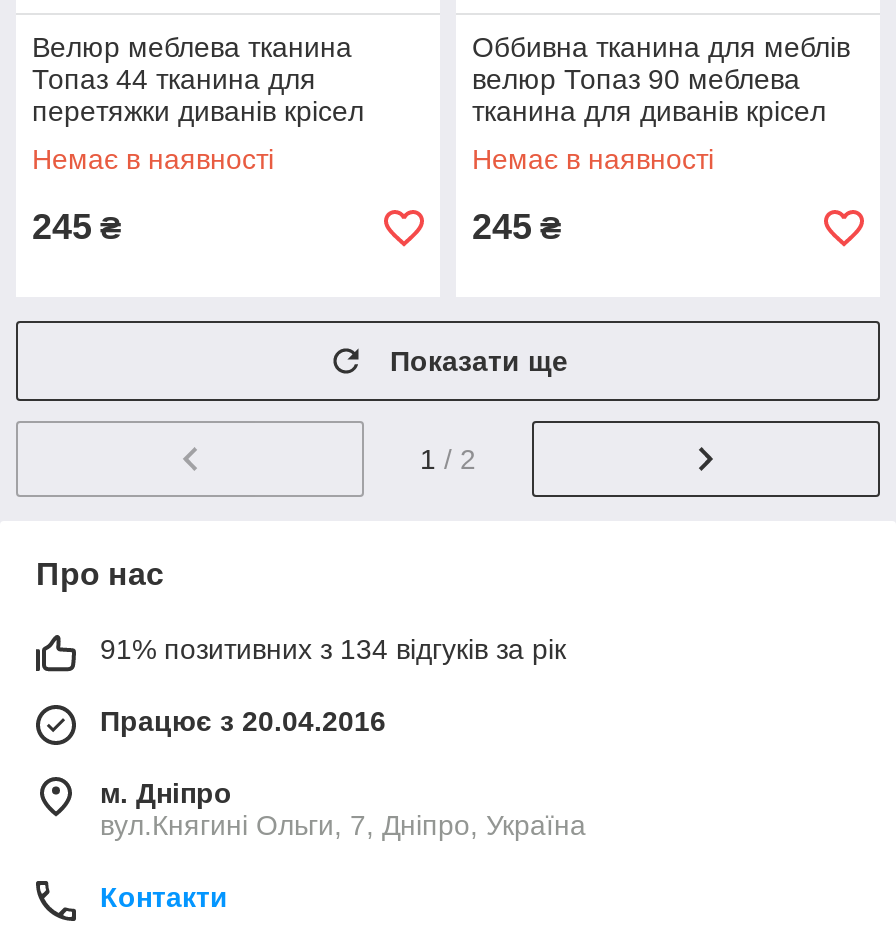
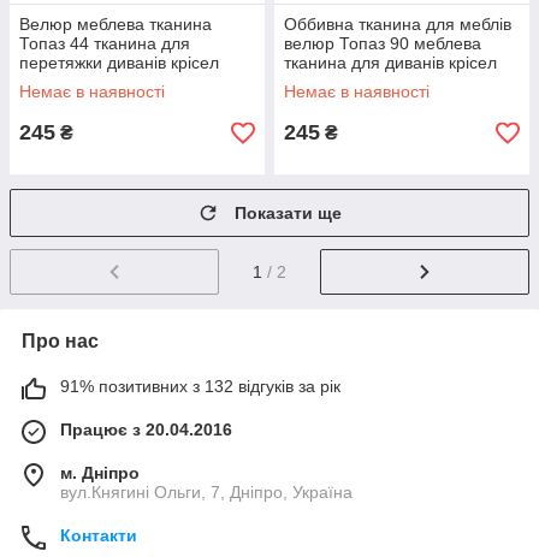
[100,633,566,665] 91% позитивних з 134 відгуків за рік -> [60,377,340,396] 91% позитивних з 132 відгуків за рік

